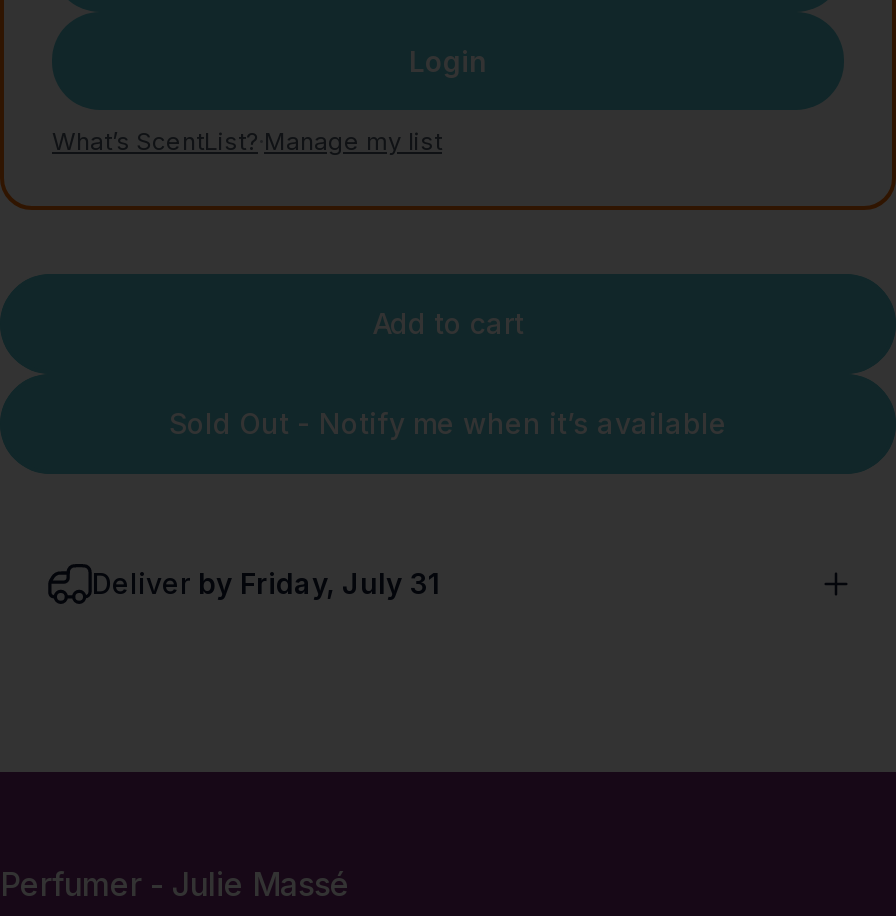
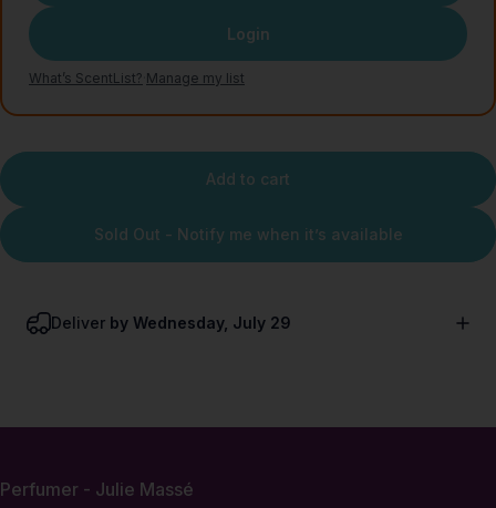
[92,566,440,600] Deliver by Friday, July 31 -> [51,313,291,332] Deliver by Wednesday, July 29

